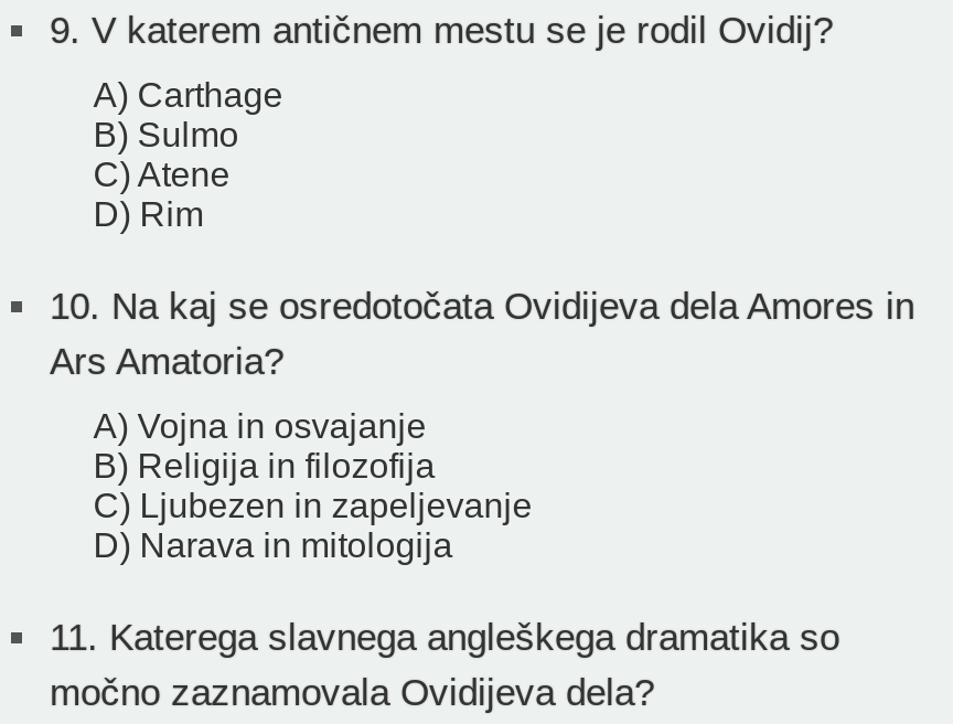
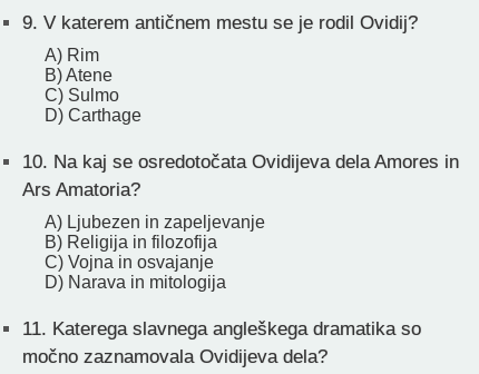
[93,76,283,113] A) Carthage -> [45,45,99,64] A) Rim
[93,115,239,153] B) Sulmo -> [45,65,113,84] B) Atene
[93,155,230,193] C) Atene -> [45,85,120,104] C) Sulmo
[93,195,204,232] D) Rim -> [45,106,142,124] D) Carthage
[93,407,426,445] A) Vojna in osvajanje -> [45,213,265,232] A) Ljubezen in zapeljevanje
[93,487,532,524] C) Ljubezen in zapeljevanje -> [45,253,214,272] C) Vojna in osvajanje

